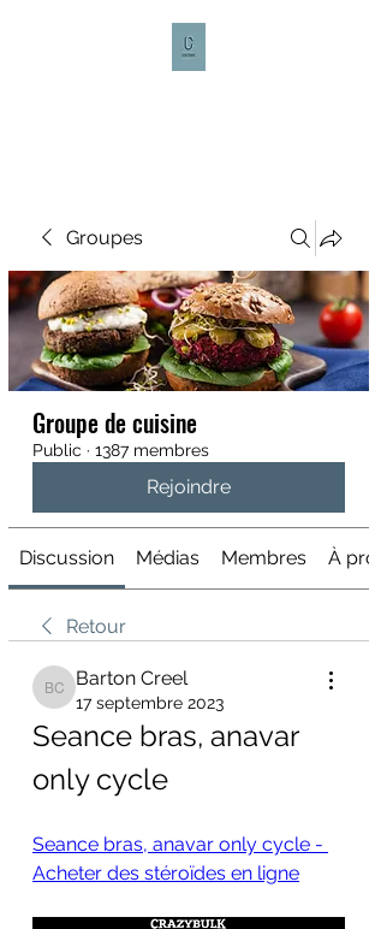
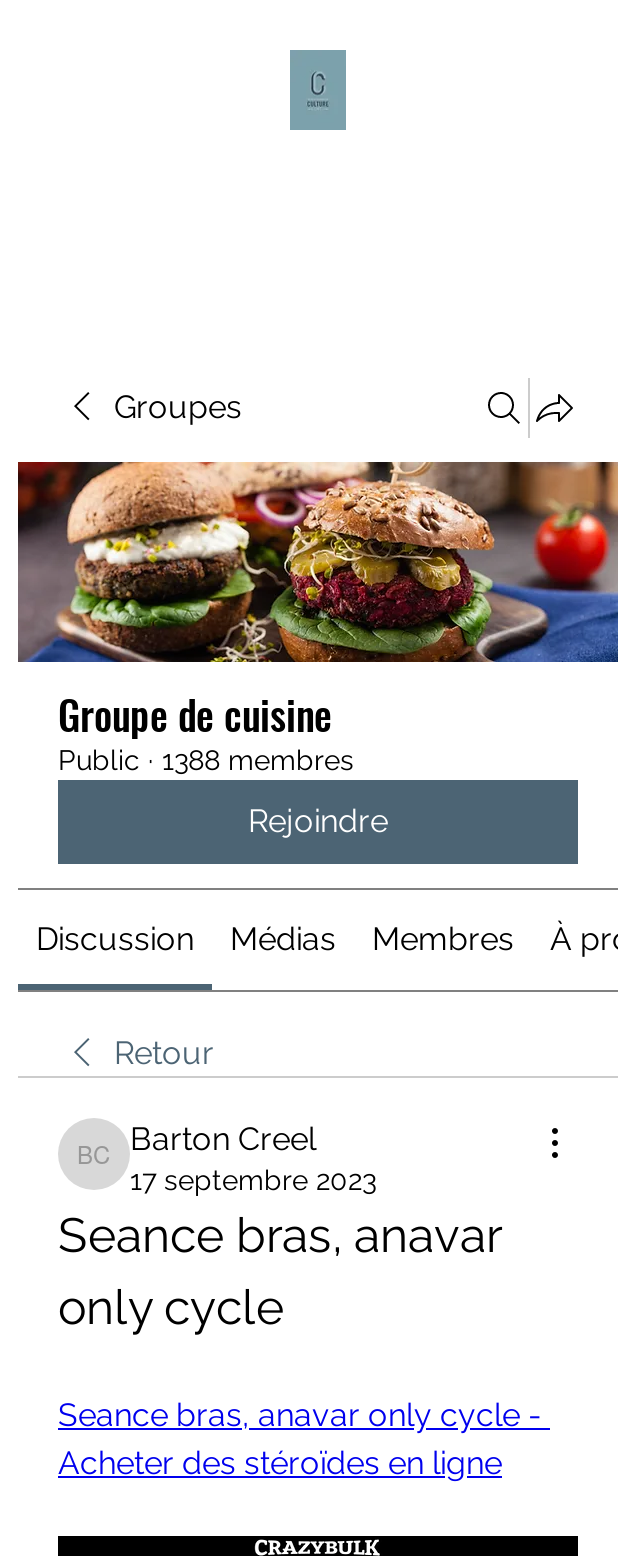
[32,440,209,459] Public · 1387 membres -> [58,743,354,775] Public · 1388 membres

